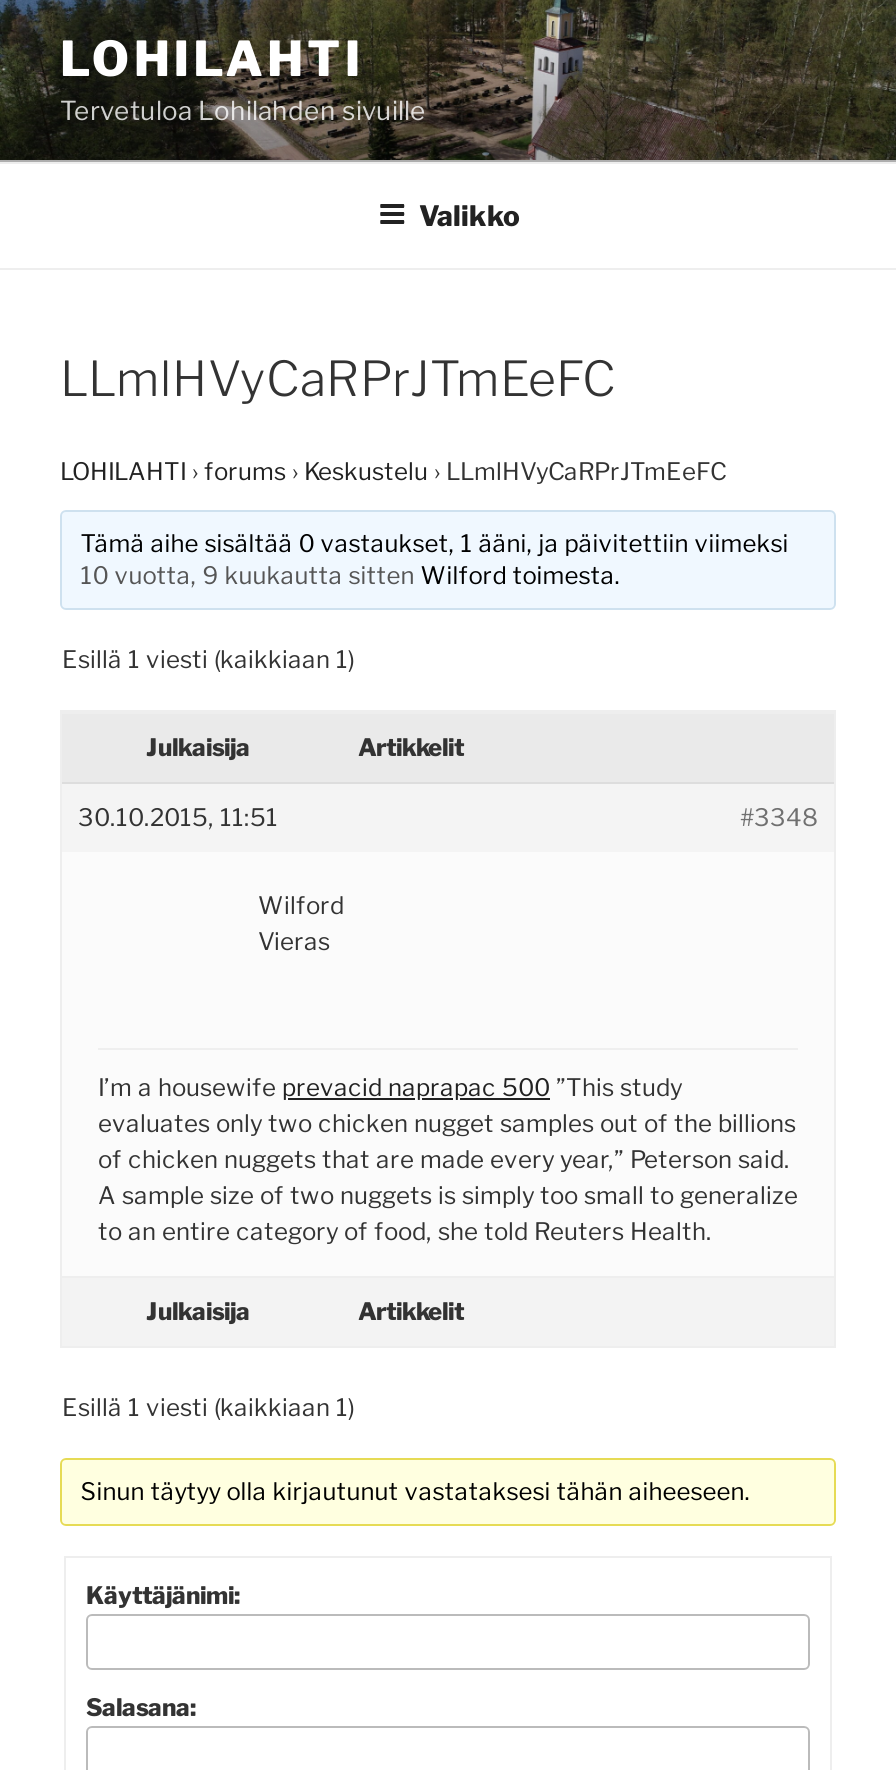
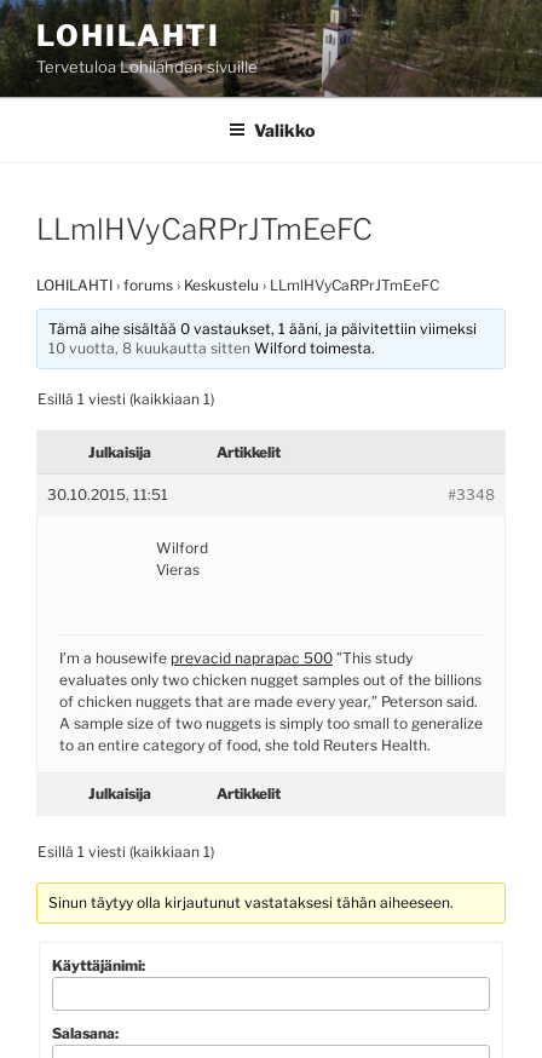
[80,559,620,589] 10 vuotta, 9 kuukautta sitten Wilford toimesta. -> [49,338,375,356] 10 vuotta, 8 kuukautta sitten Wilford toimesta.

